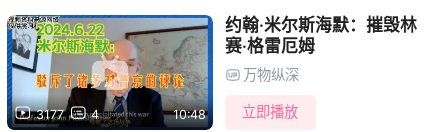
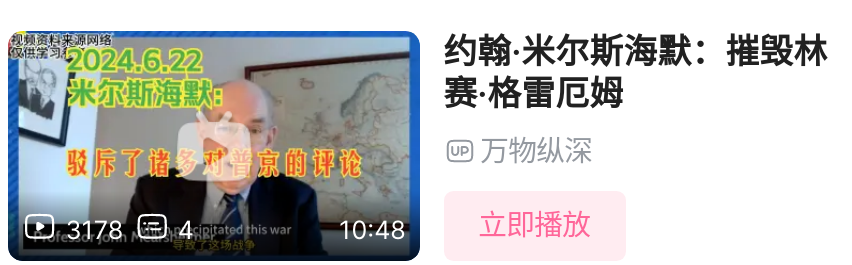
[36,106,99,121] 3177 4 -> [67,213,195,243] 3178 4

